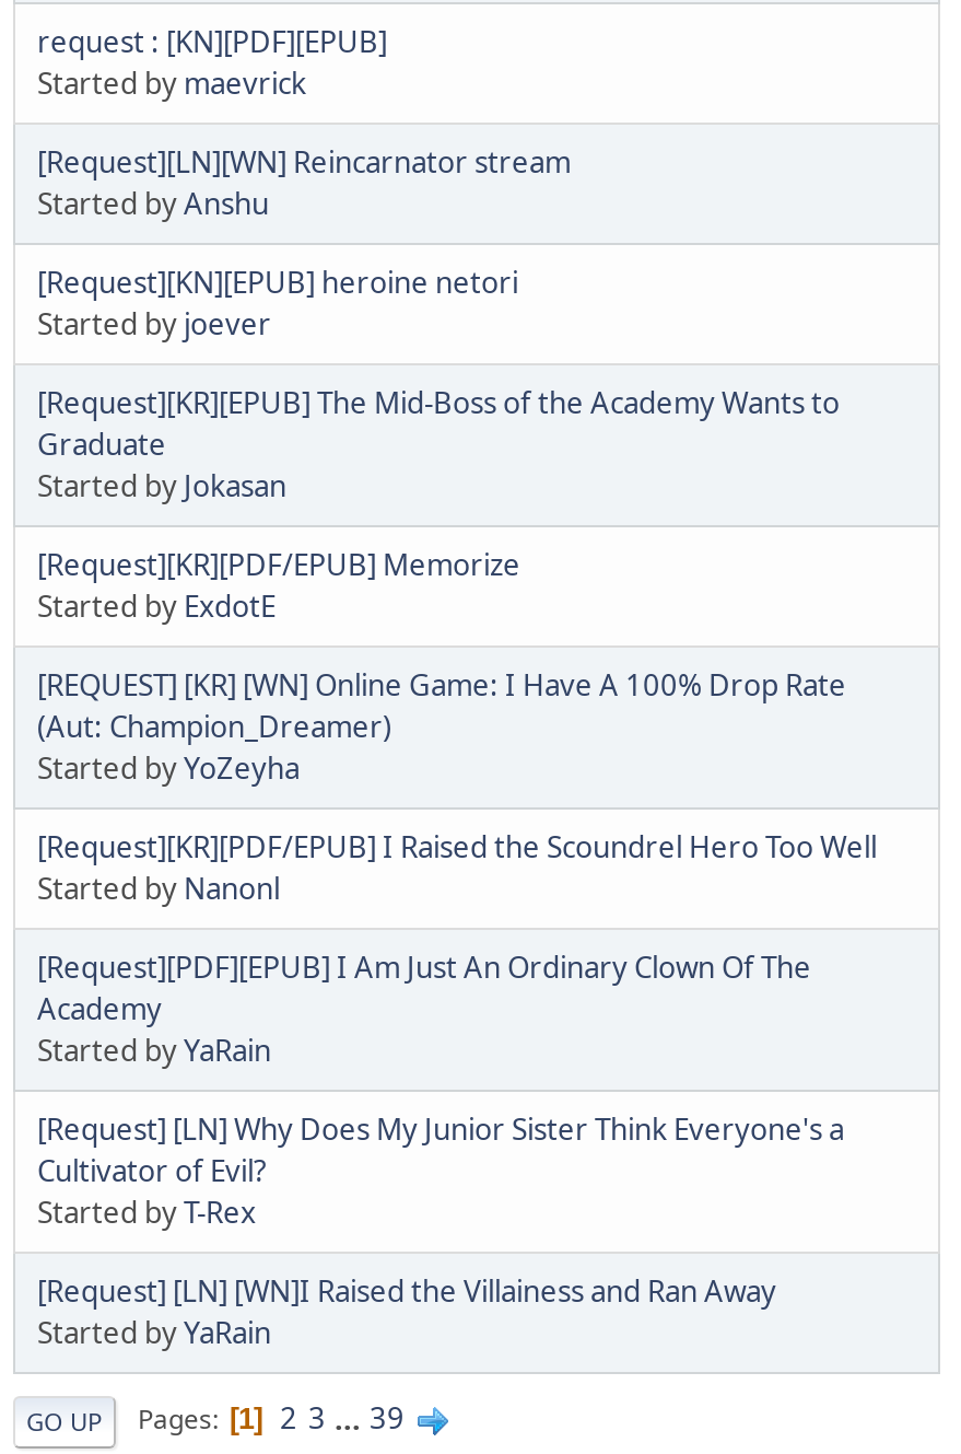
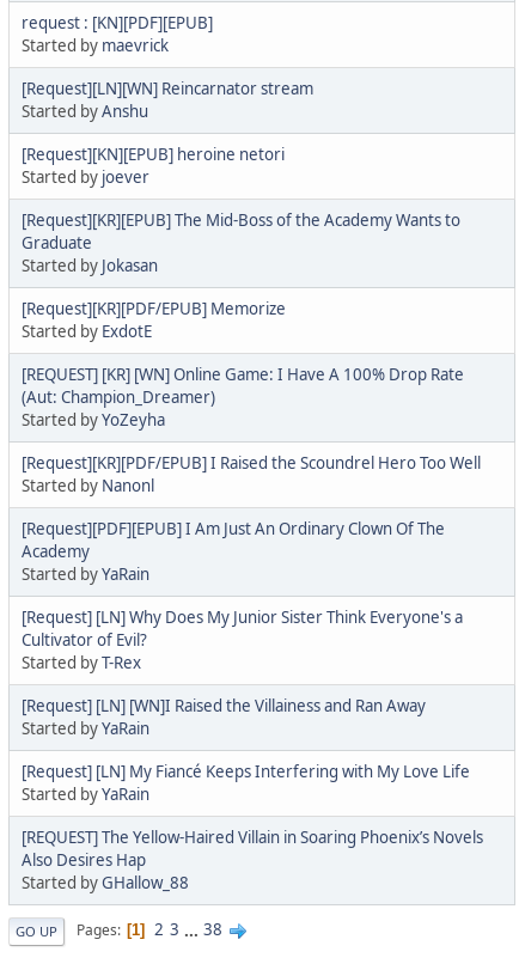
none -> [22,760,483,893] [Request] [LN] My Fiancé Keeps Interfering with My Love Life | Started byYaRain | [REQUEST] The Yellow-Haired Villain in Soaring Phoenix’s Novels | Also Desires Hap | Started by GHallow_88
[26,1399,405,1438] GO UP Pages 1 2 3 ... 39 -> [16,919,222,940] GO UP Pages 1 2 3 ... 38

